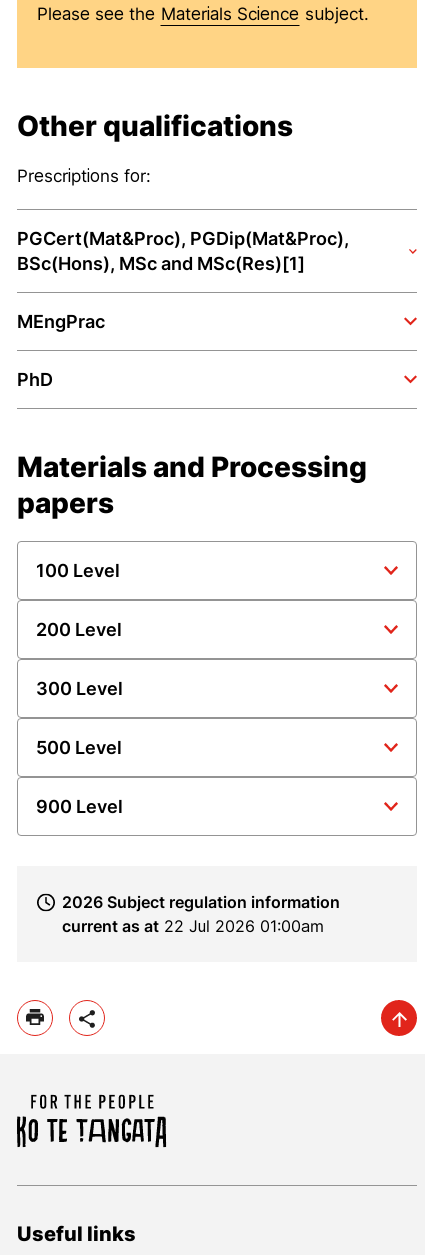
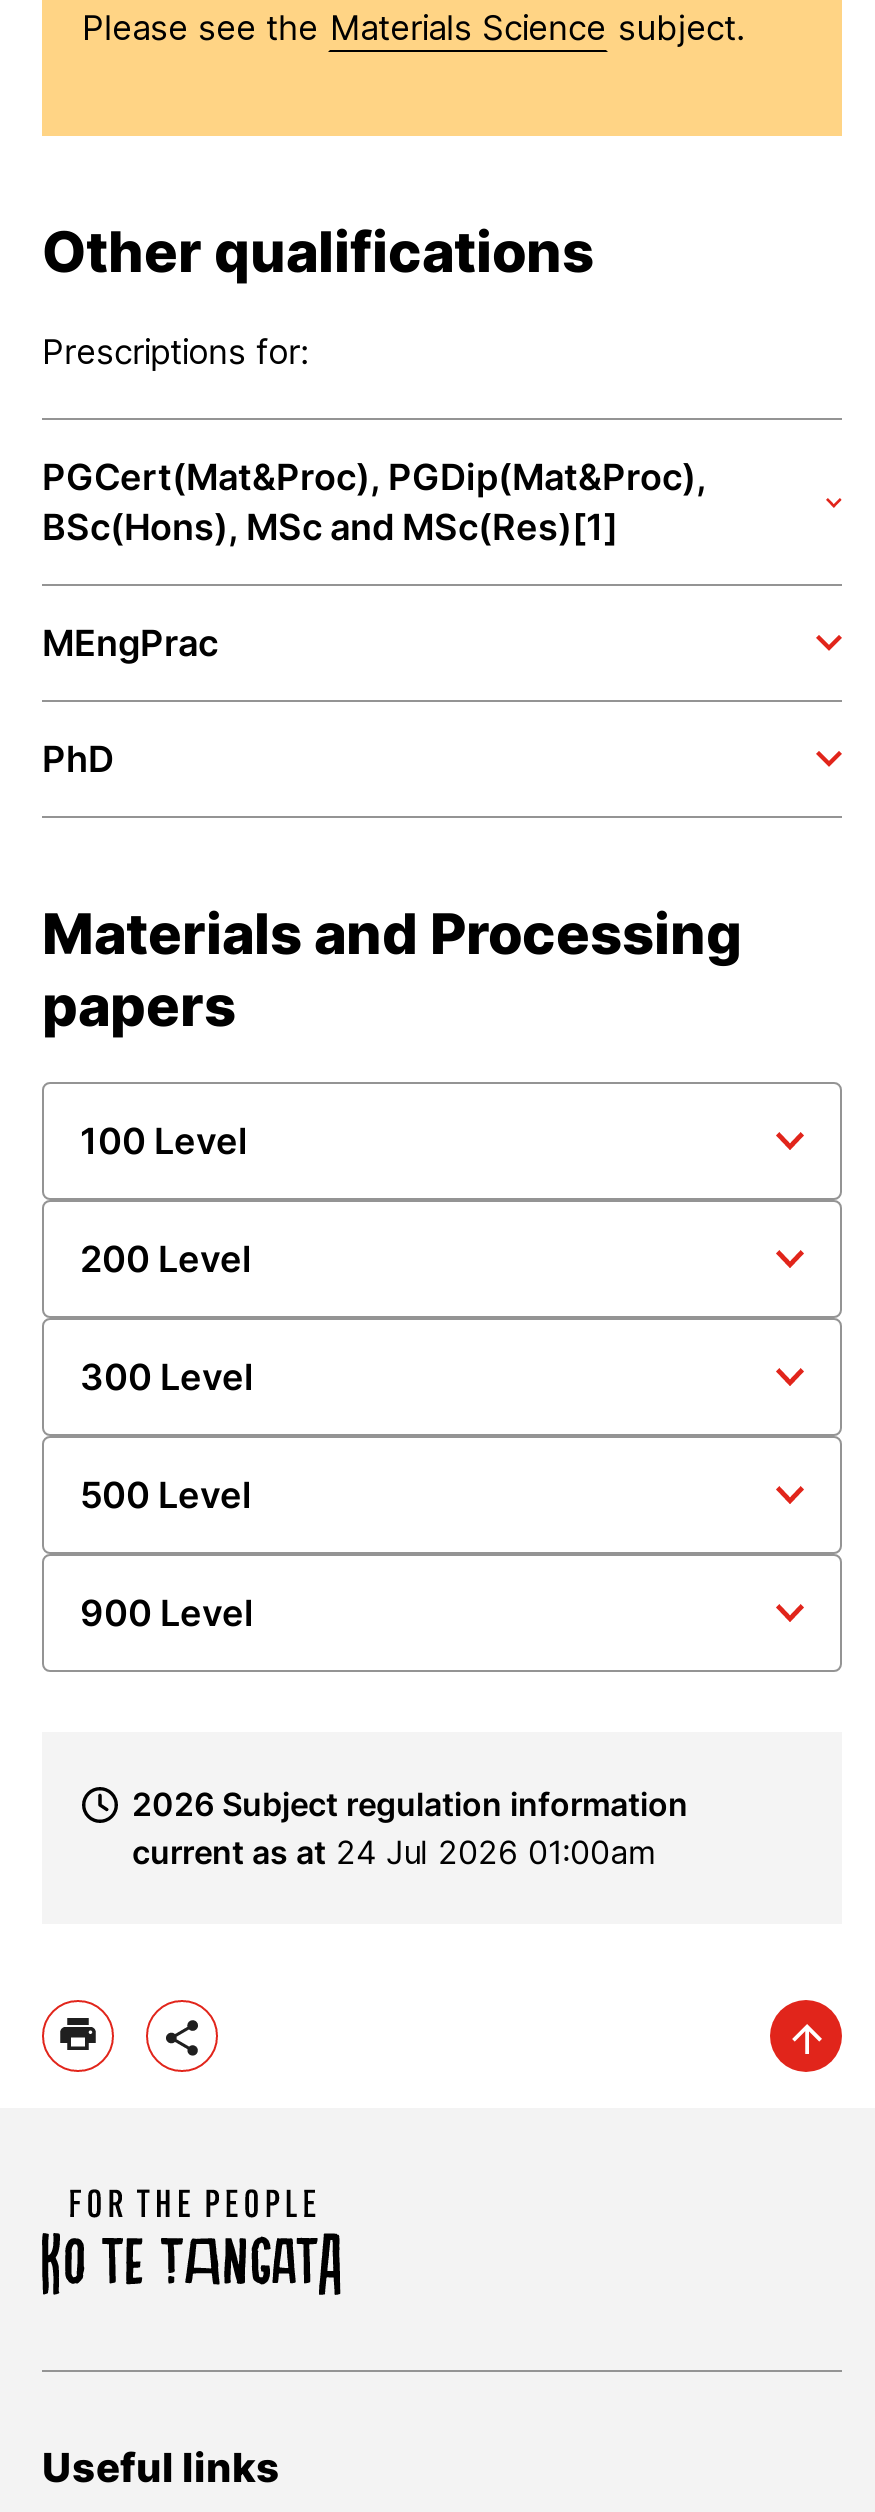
[62,916,324,936] current as at 22 Jul 2026 01:00am -> [132,1832,656,1872] current as at 24 Jul 2026 01:00am

